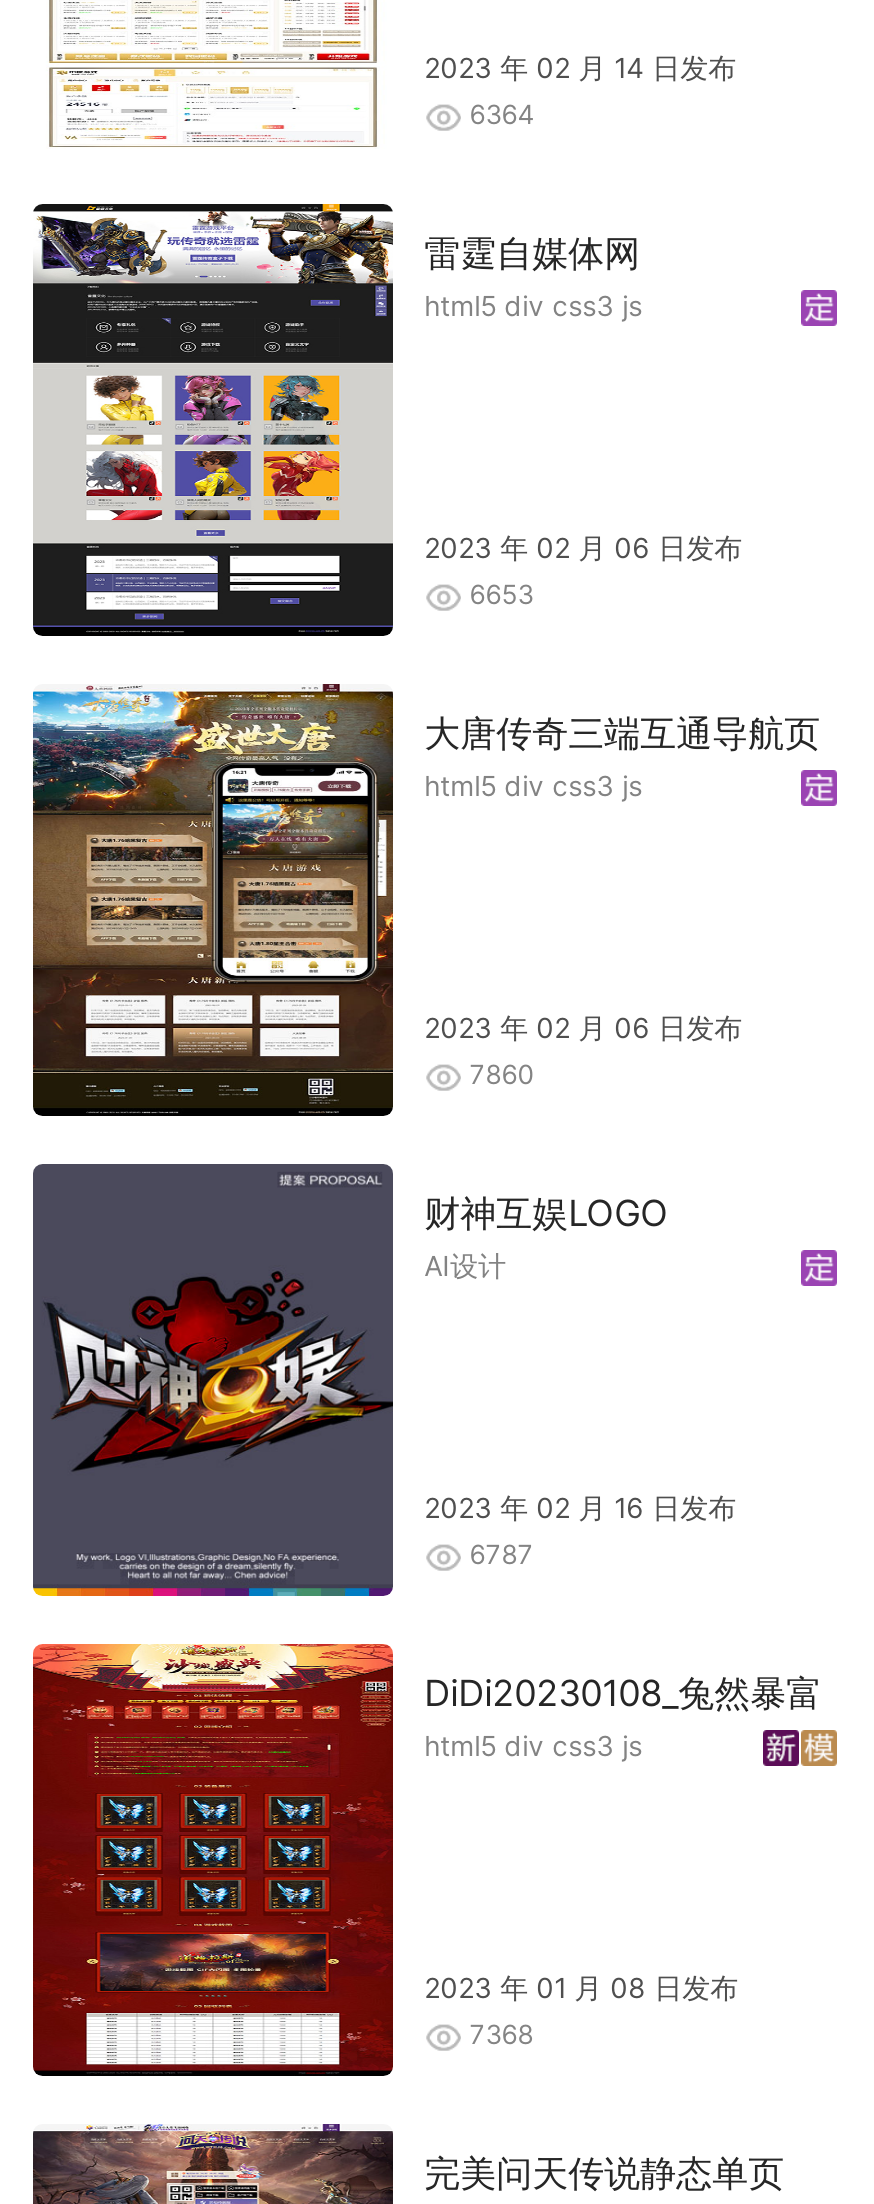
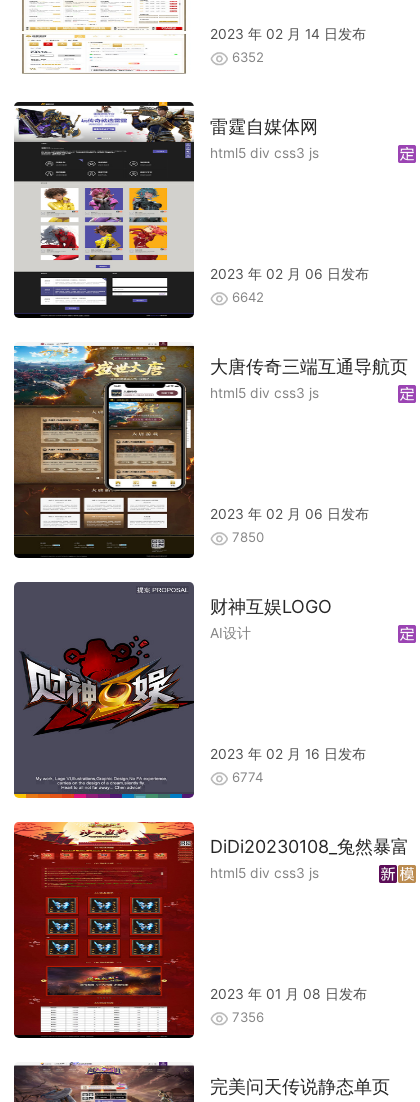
[461,98,533,130] 6364 -> [228,49,264,65] 6352
[461,578,533,610] 6653 -> [228,289,264,305] 6642
[461,1058,533,1090] 7860 -> [228,529,264,545] 7850
[461,1538,533,1570] 6787 -> [228,769,263,785] 6774
[461,2018,533,2050] 7368 -> [228,1009,264,1025] 7356

